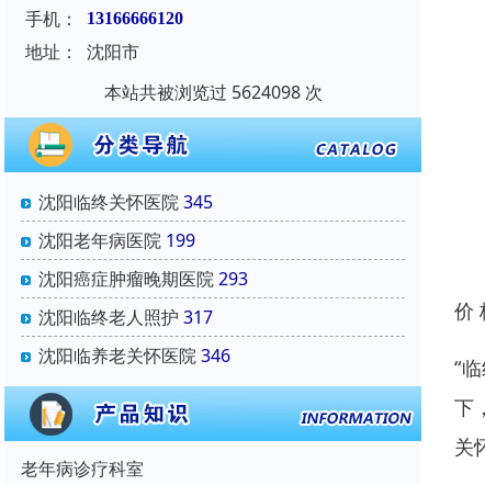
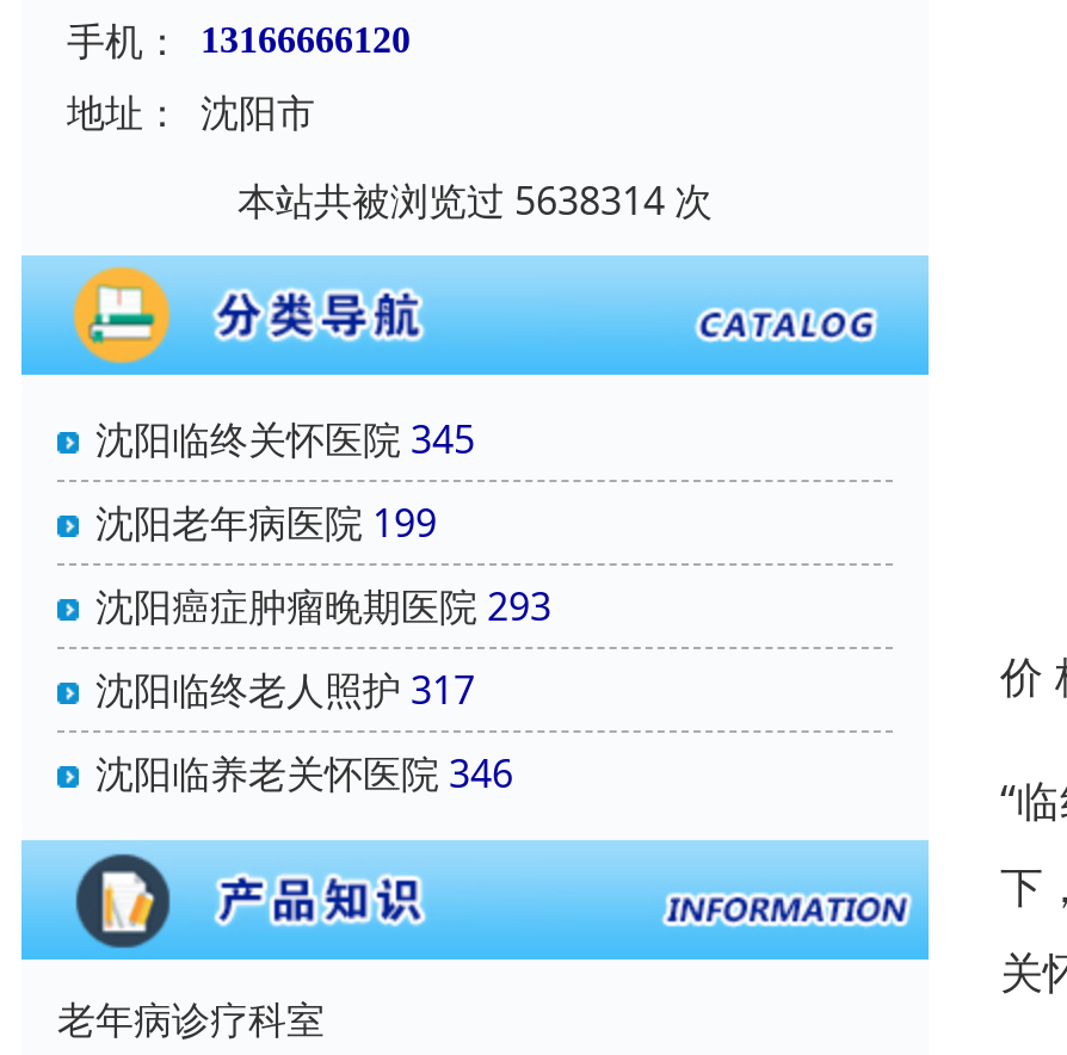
[104,80,322,104] 本站共被浏览过 5624098 次 -> [238,175,713,227] 本站共被浏览过 5638314 次

